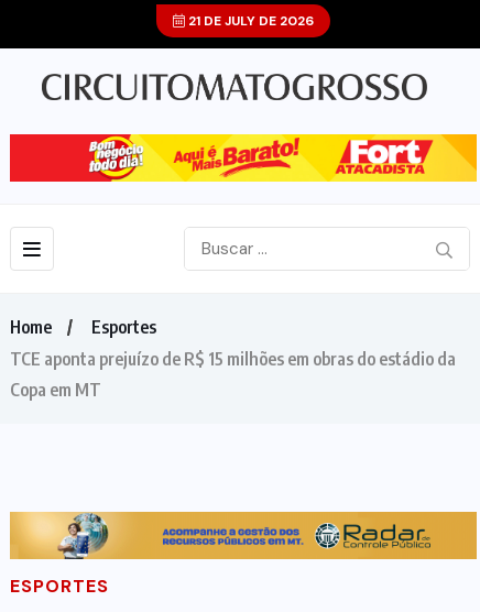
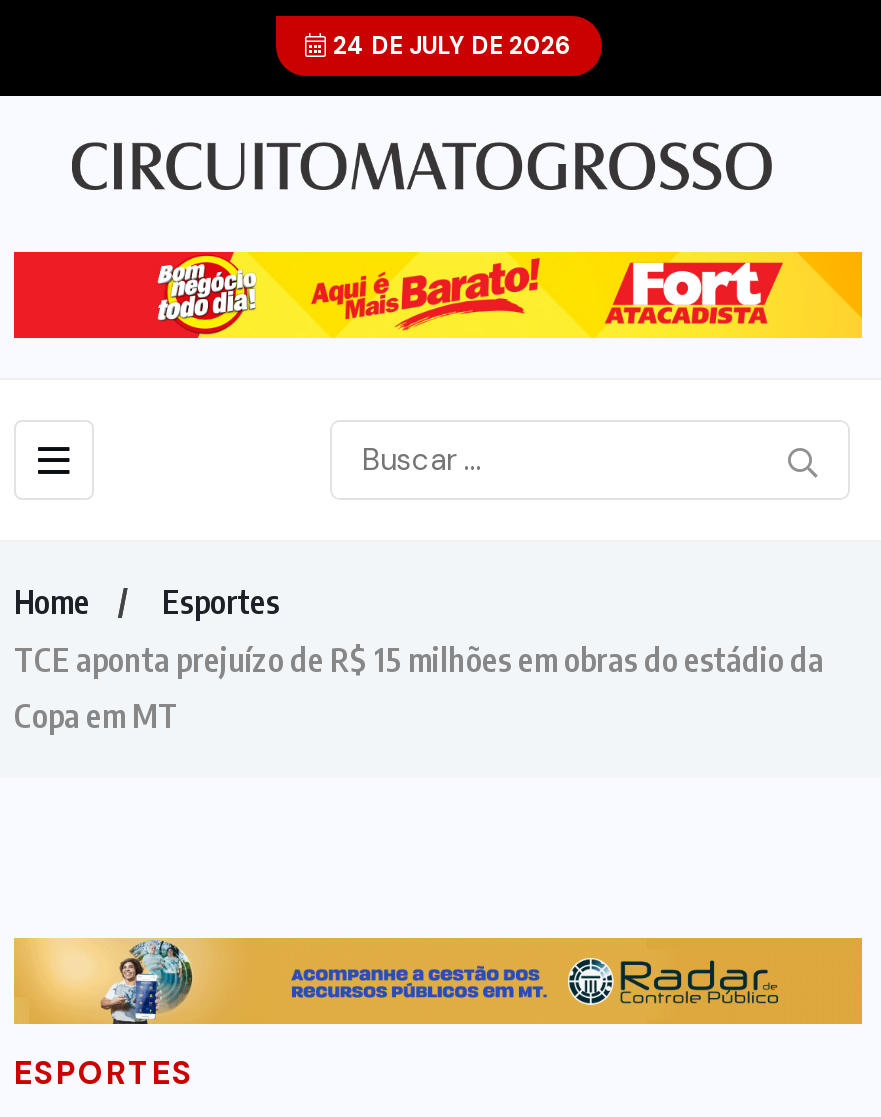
[185,12,314,30] 21 DE JULY DE 2026 -> [327,30,571,62] 24 DE JULY DE 2026

